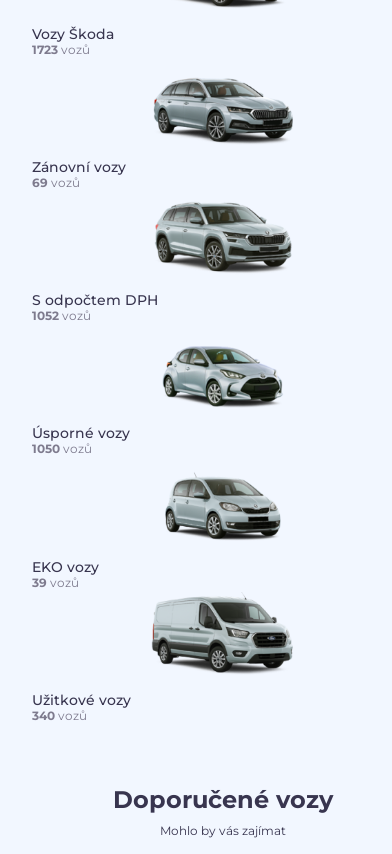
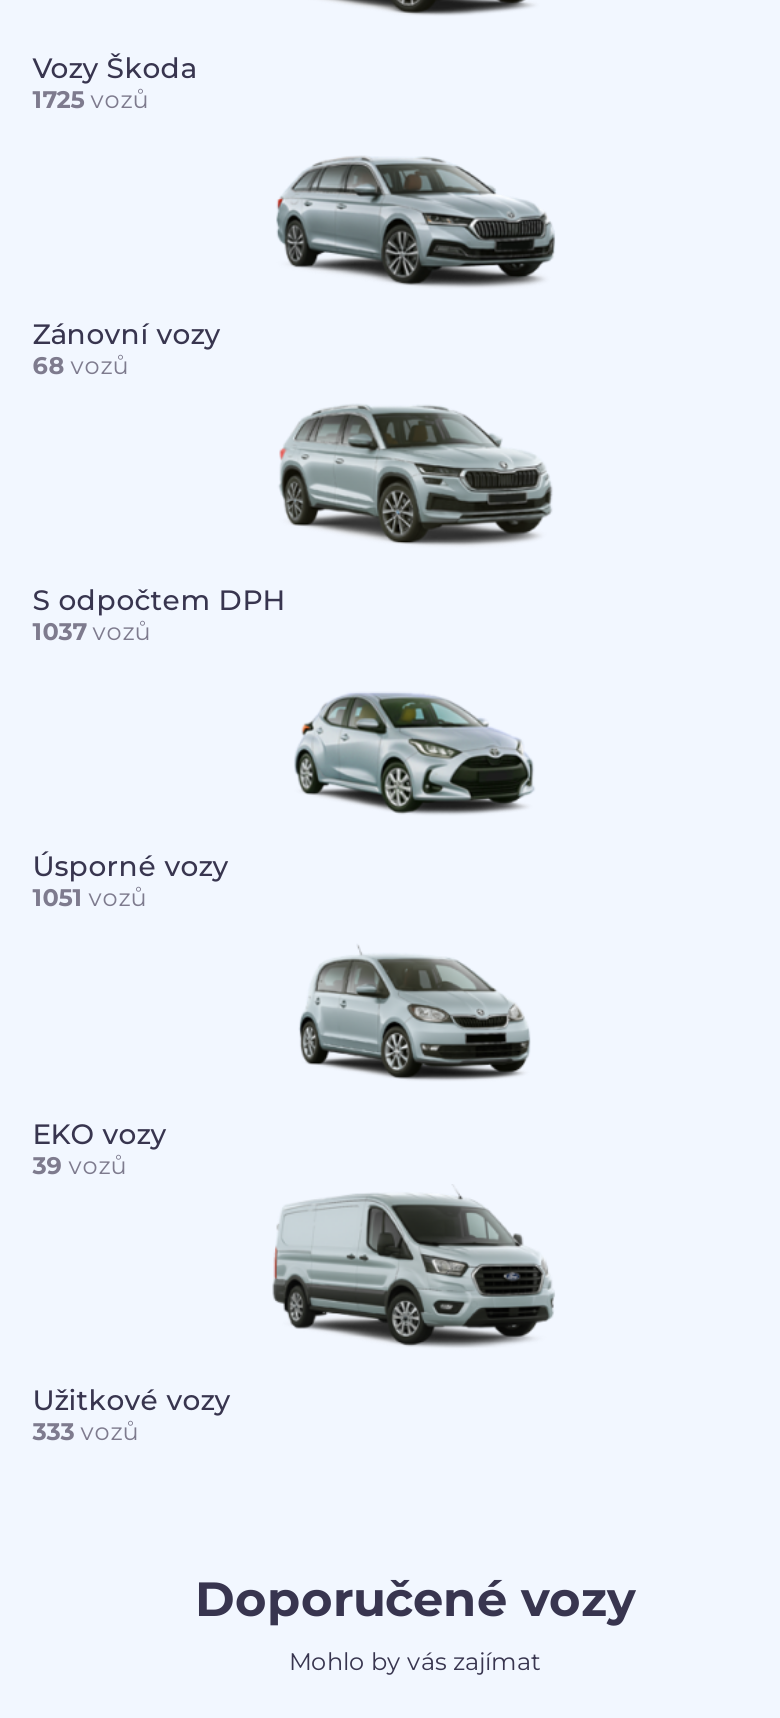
[32,41,90,56] 1723vozů -> [32,83,148,113] 1725vozů
[32,175,80,190] 69 vozů -> [32,350,128,380] 68 vozů
[32,308,91,323] 1052 vozů -> [32,616,150,646] 1037 vozů
[32,441,92,456] 1050 vozů -> [32,883,146,913] 1051 vozů
[32,708,87,723] 340 vozů -> [32,1416,138,1446] 333 vozů

